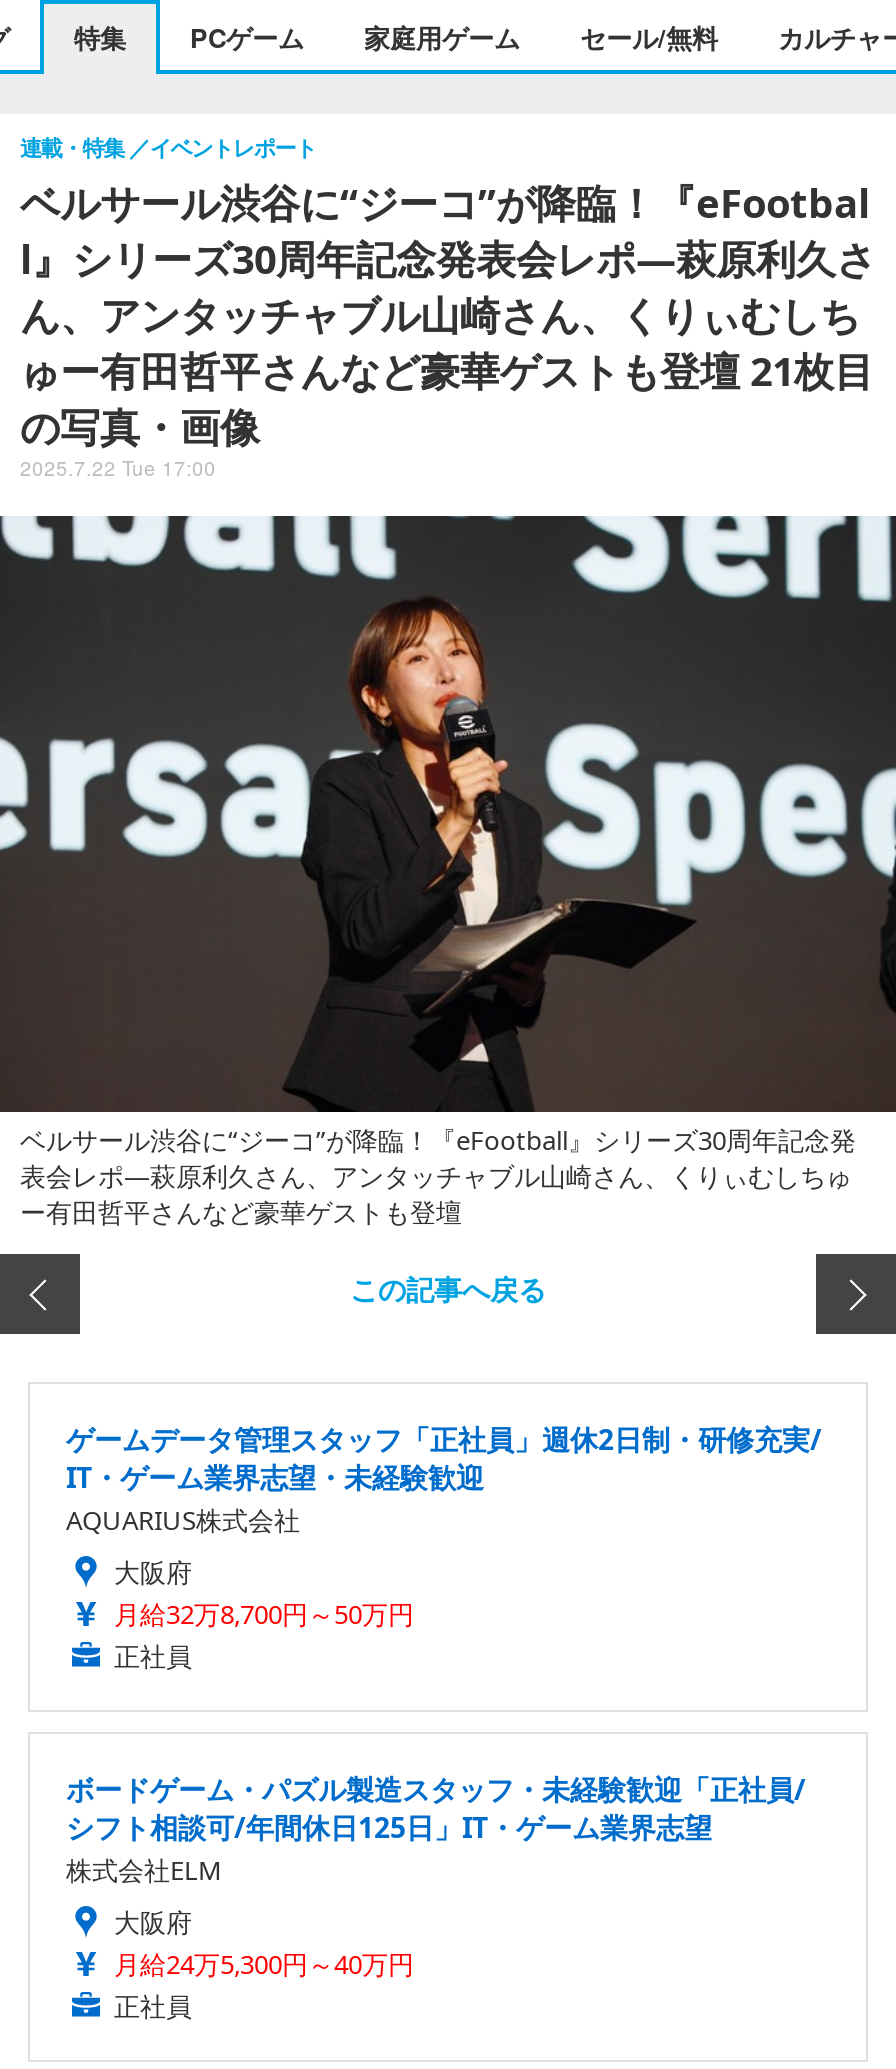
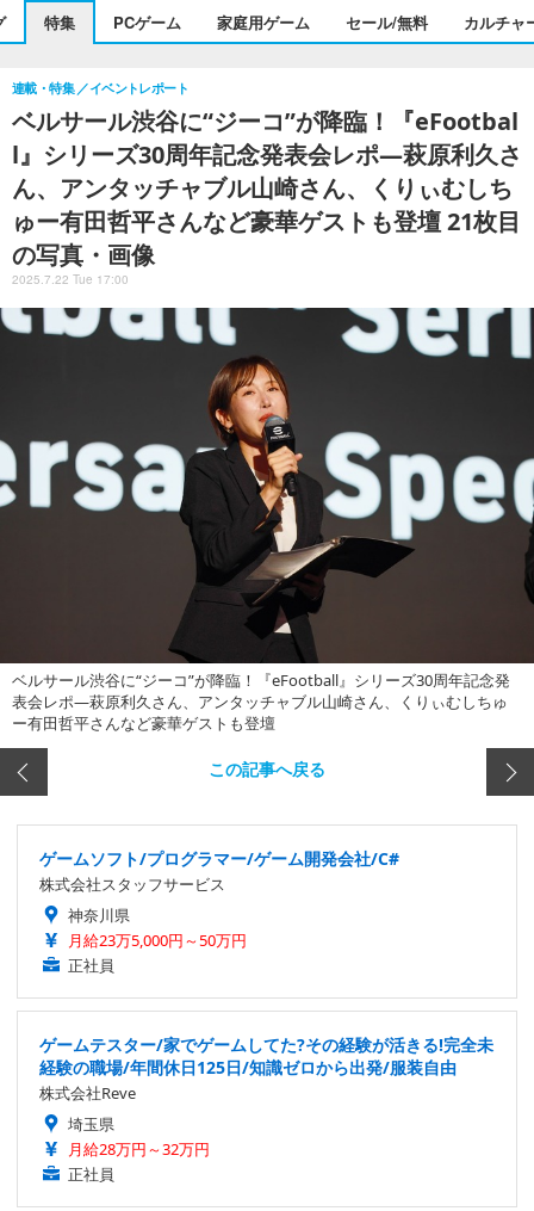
[66,1420,822,1632] ゲームデータ管理スタッフ「正社員」週休2日制・研修充実/ | IT・ゲーム業界志望・未経験歓迎 | AQUARIUS株式会社 | 大阪府 | 月給32万8,700円～50万円 -> [39,847,399,951] ゲームソフト/プログラマー/ゲーム開発会社/C# | 株式会社スタッフサービス | 神奈川県 | 月給23万5,000円～50万円
[66,1770,806,1982] ボードゲーム・パズル製造スタッフ・未経験歓迎「正社員/ | シフト相談可/年間休日125日」IT・ゲーム業界志望 | 株式会社ELM | 大阪府 | 月給24万5,300円～40万円 -> [39,1033,493,1160] ゲームテスター/家でゲームしてた?その経験が活きる!完全未 | 経験の職場/年間休日125日/知識ゼロから出発/服装自由 | 株式会社Reve | 埼玉県 | 月給28万円～32万円

